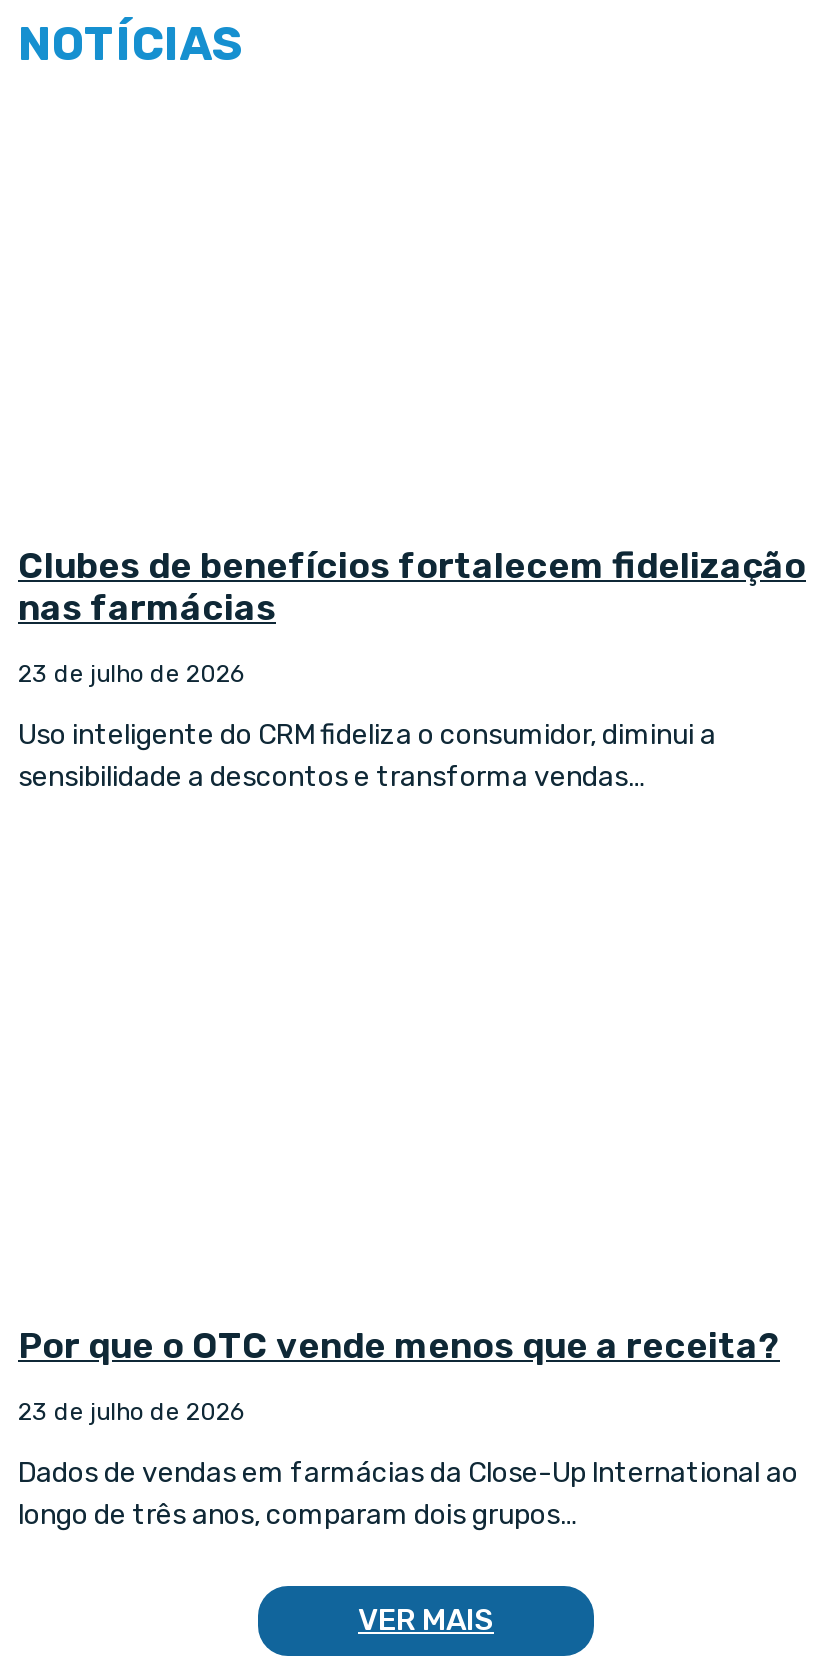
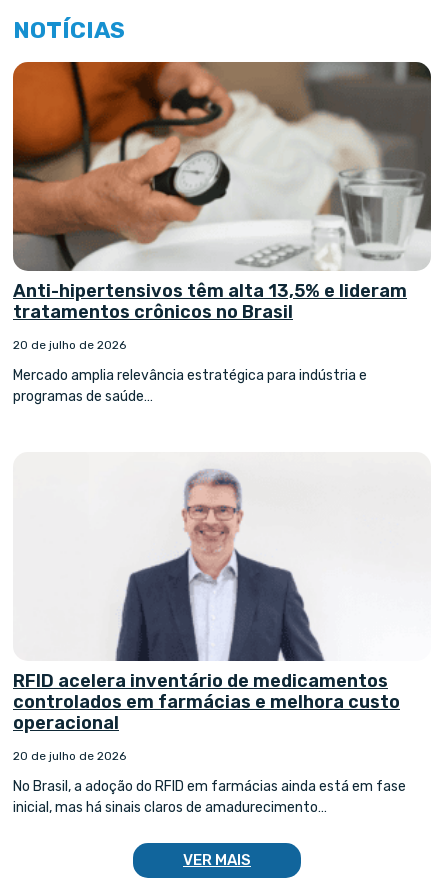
none -> [12,61,432,272] [image]
none -> [114,468,325,662] [image]
[18,544,806,630] Clubes de benefícios fortalecem fidelização | nas farmácias -> [13,280,407,323] Anti-hipertensivos têm alta 13,5% e lideram | tratamentos crônicos no Brasil
[18,660,244,688] 23 de julho de 2026 -> [13,338,126,352] 20 de julho de 2026
[18,718,716,794] Uso inteligente do CRM fideliza o consumidor, diminui a | sensibilidade a descontos e transforma vendas… -> [13,367,367,405] Mercado amplia relevância estratégica para indústria e | programas de saúde…
[18,1324,780,1368] Por que o OTC vende menos que a receita? -> [13,670,400,734] RFID acelera inventário de medicamentos | controlados em farmácias e melhora custo | operacional
[18,1398,244,1426] 23 de julho de 2026 -> [13,749,126,763] 20 de julho de 2026
[18,1456,798,1532] Dados de vendas em farmácias da Close-Up International ao | longo de três anos, comparam dois grupos… -> [13,778,406,816] No Brasil, a adoção do RFID em farmácias ainda está em fase | inicial, mas há sinais claros de amadurecimento…

